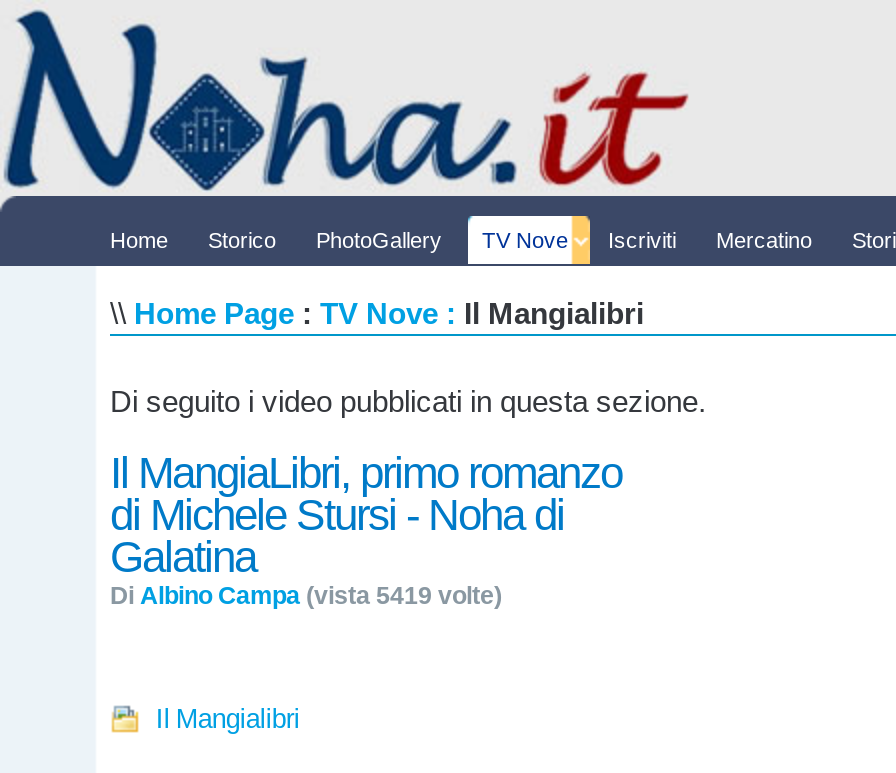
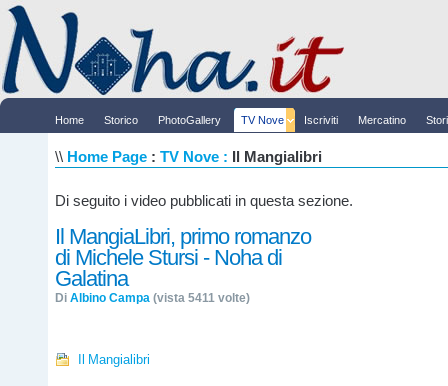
[110,582,502,610] Di Albino Campa (vista 5419 volte) -> [55,291,250,305] Di Albino Campa (vista 5411 volte)

